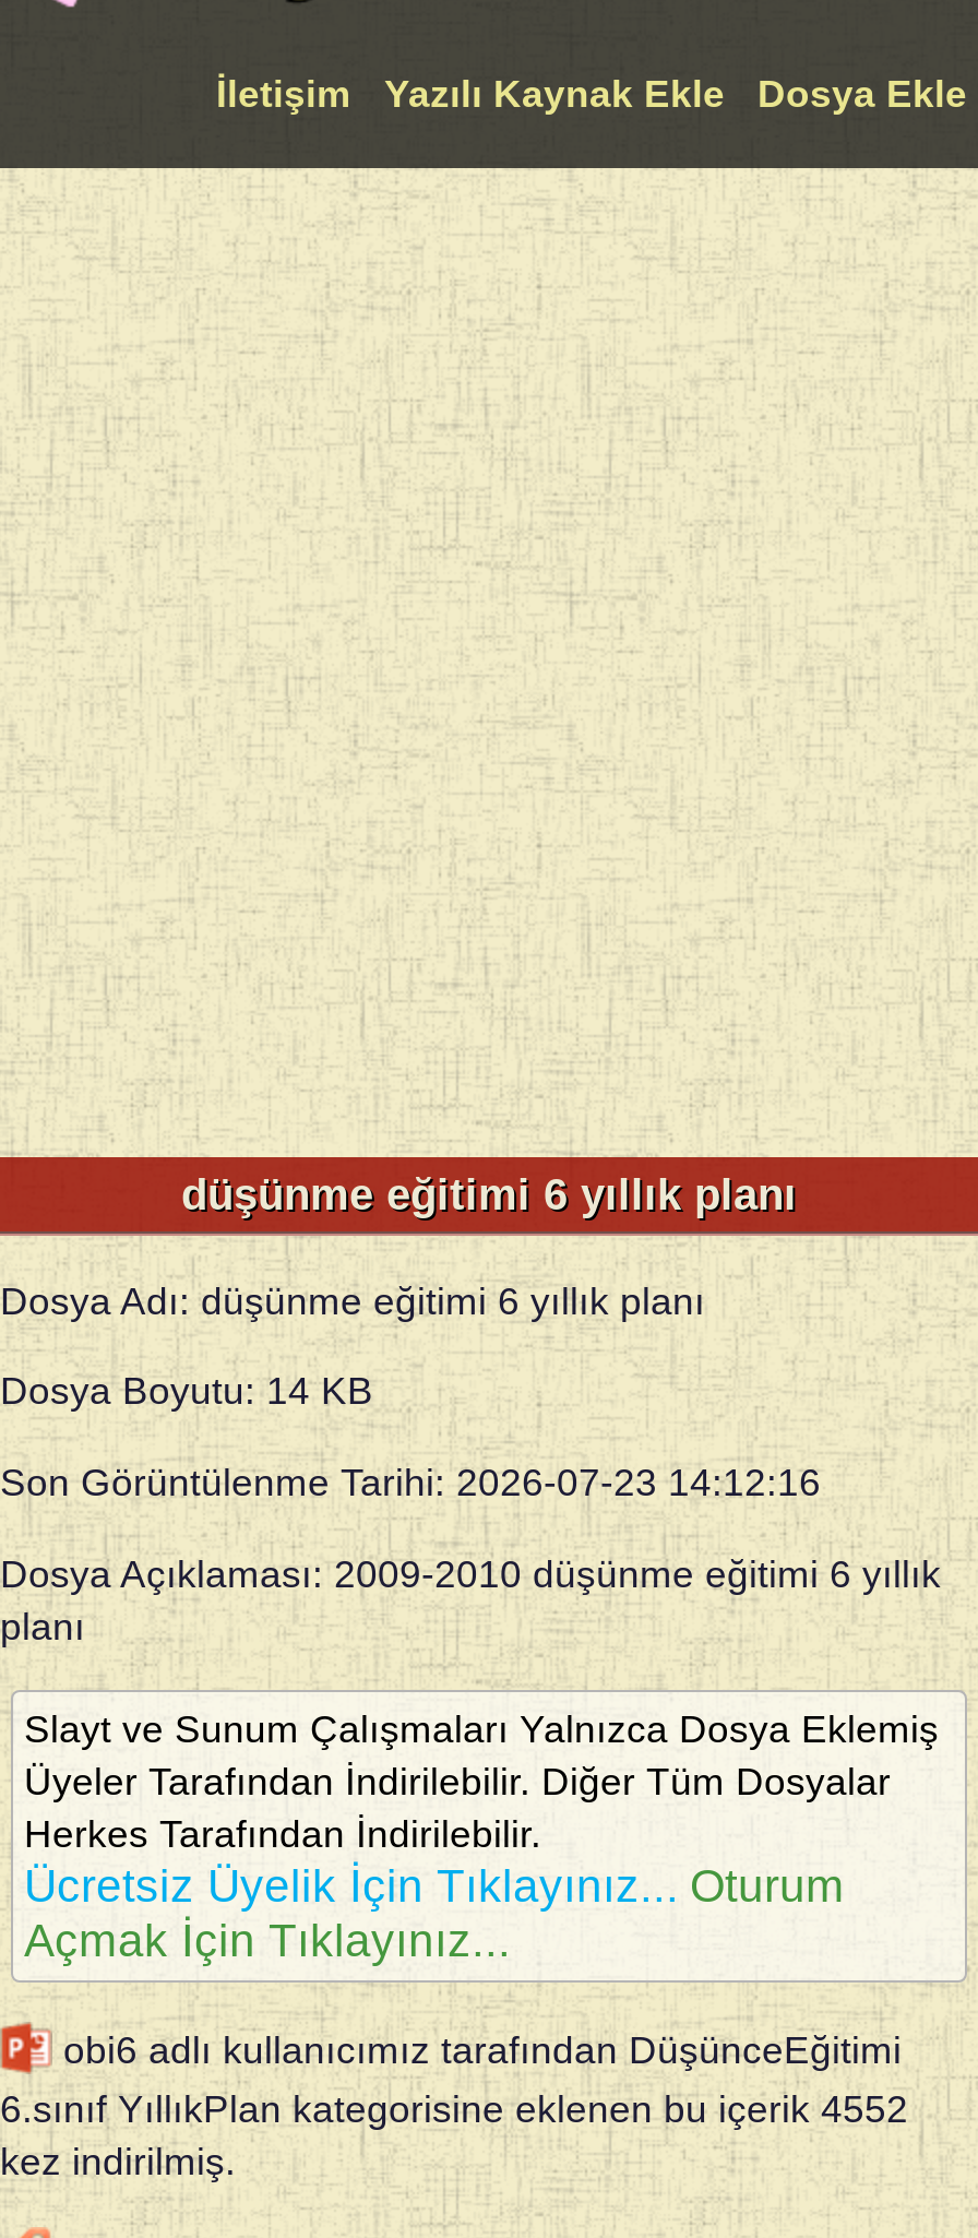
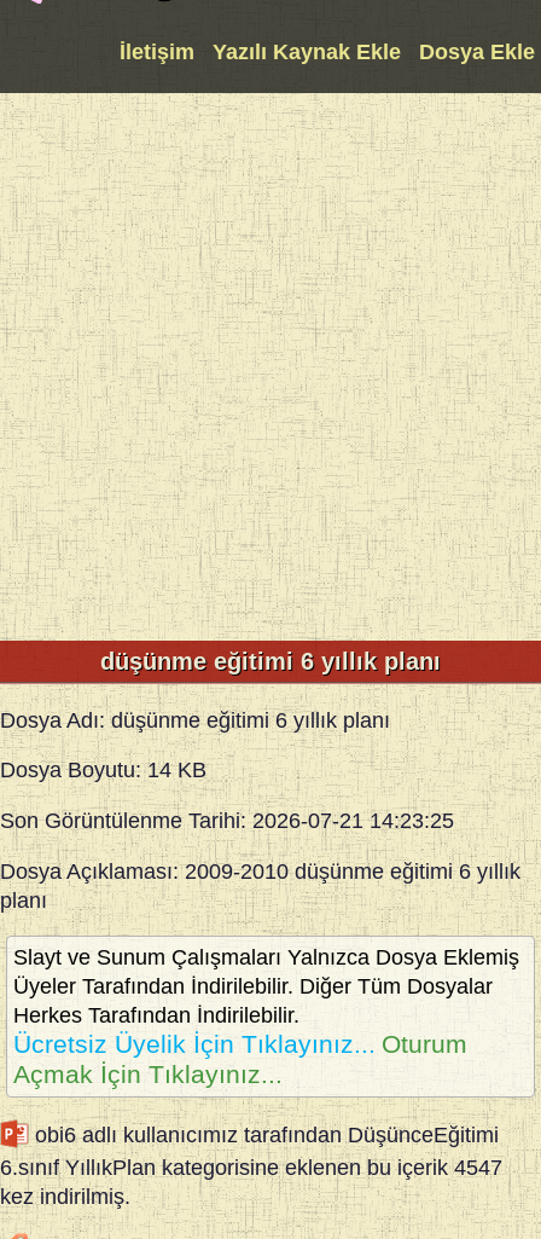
[0,1461,821,1504] Son Görüntülenme Tarihi: 2026-07-23 14:12:16 -> [0,809,454,833] Son Görüntülenme Tarihi: 2026-07-21 14:23:25
[0,2088,908,2131] 6.sınıf YıllıkPlan kategorisine eklenen bu içerik 4552 -> [0,1156,502,1180] 6.sınıf YıllıkPlan kategorisine eklenen bu içerik 4547

